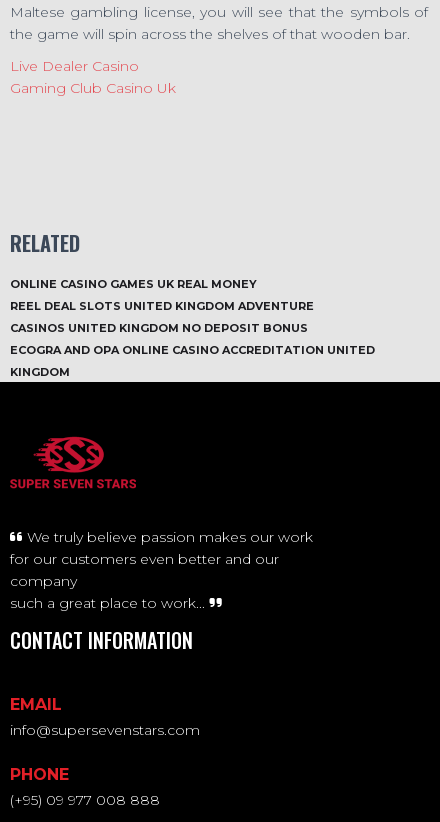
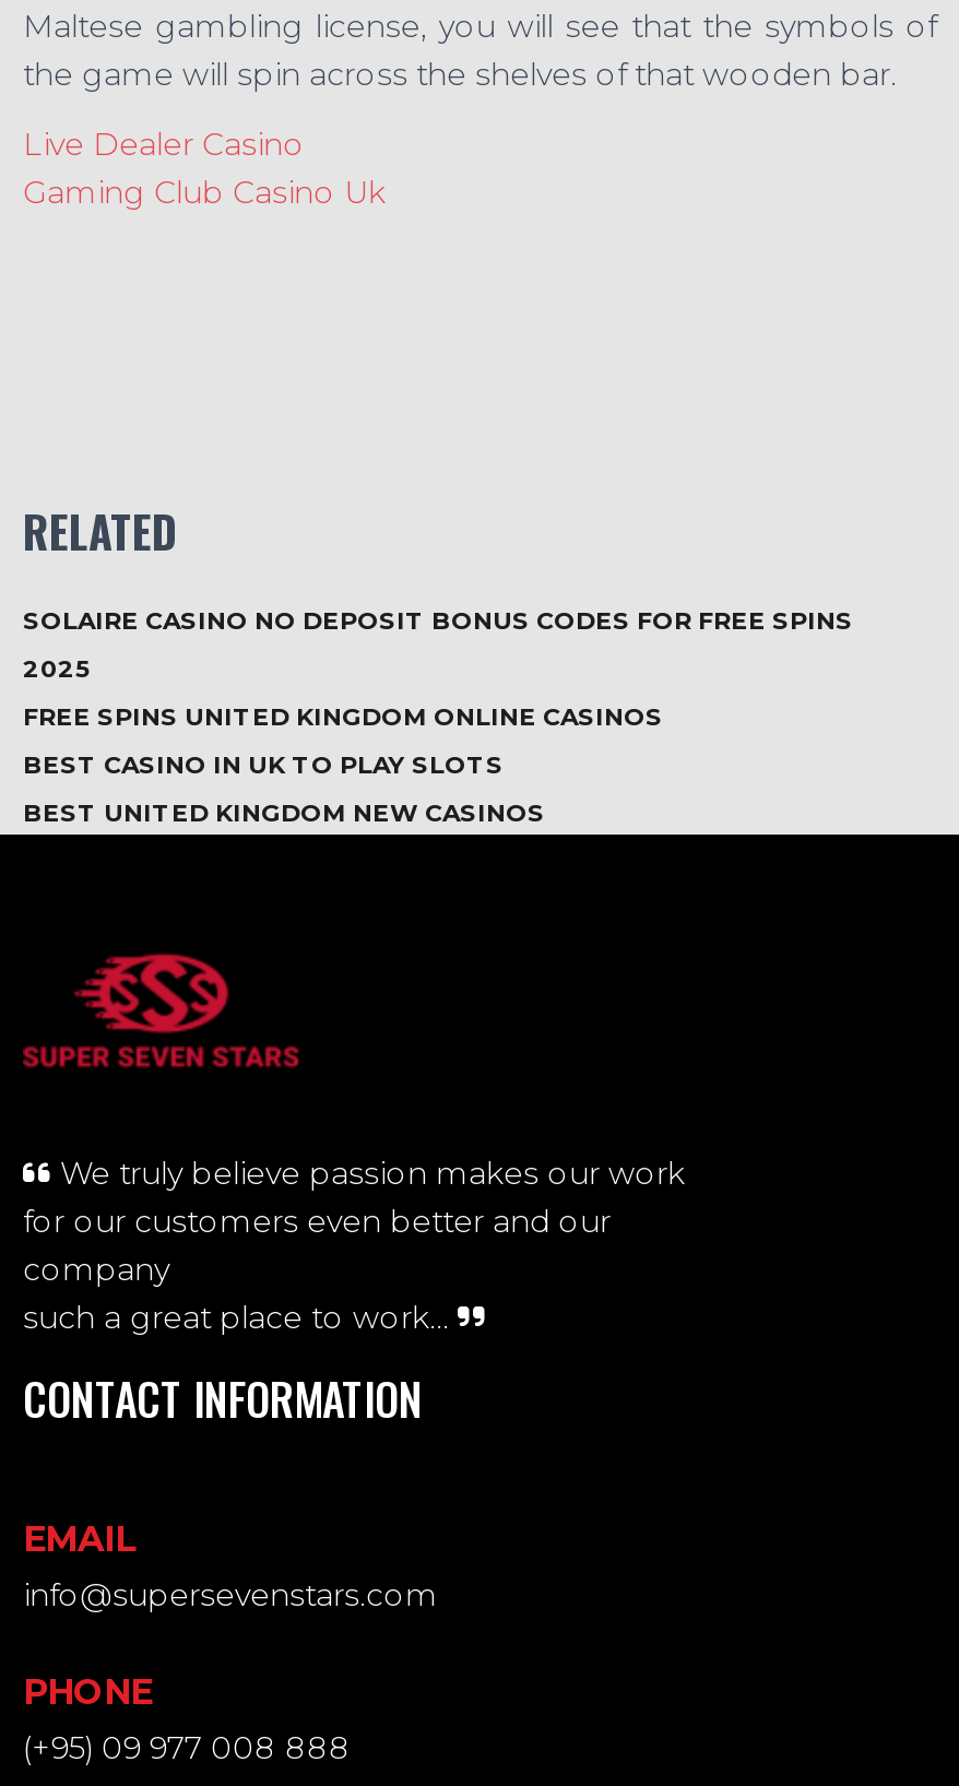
[10,277,257,291] ONLINE CASINO GAMES UK REAL MONEY -> [23,605,853,636] SOLAIRE CASINO NO DEPOSIT BONUS CODES FOR FREE SPINS
[10,299,314,313] REEL DEAL SLOTS UNITED KINGDOM ADVENTURE -> [23,653,88,684] 2025
[10,321,308,335] CASINOS UNITED KINGDOM NO DEPOSIT BONUS -> [23,701,663,732] FREE SPINS UNITED KINGDOM ONLINE CASINOS
[10,343,375,357] ECOGRA AND OPA ONLINE CASINO ACCREDITATION UNITED -> [23,749,504,780] BEST CASINO IN UK TO PLAY SLOTS
[10,365,70,379] KINGDOM -> [23,797,545,828] BEST UNITED KINGDOM NEW CASINOS

